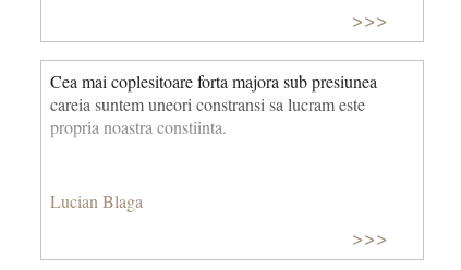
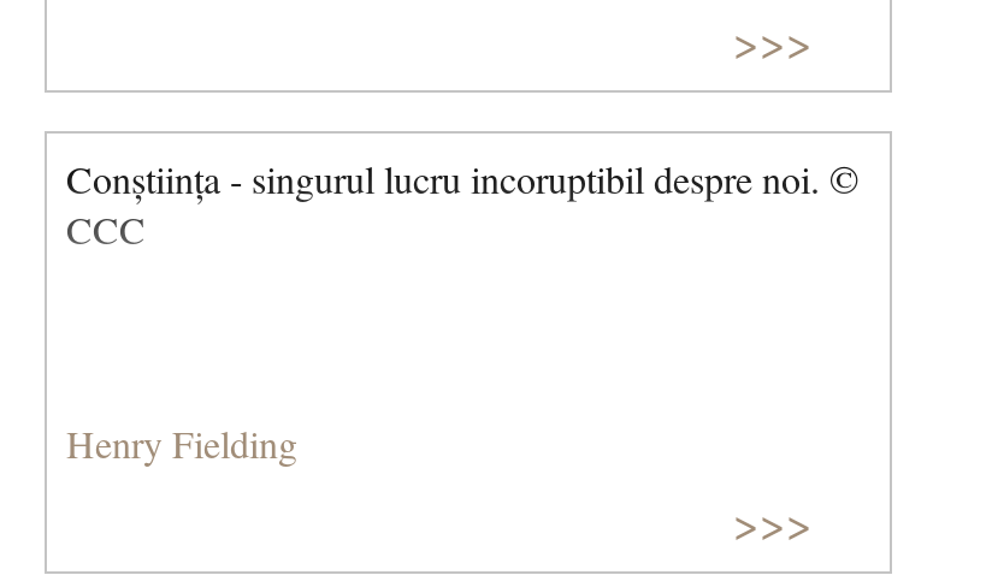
[50,70,377,139] Cea mai coplesitoare forta majora sub presiunea | careia suntem uneori constransi sa lucram este | propria noastra constiinta. -> [66,153,858,255] Conștiința - singurul lucru incoruptibil despre noi. © | CCC
[50,189,143,212] Lucian Blaga -> [66,417,297,468] Henry Fielding

